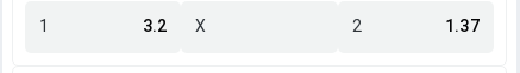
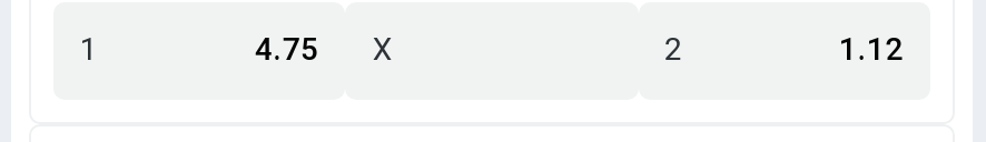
[142,16,207,35] 3.2 X -> [254,31,393,67] 4.75 X
[445,16,480,35] 1.37 -> [839,31,904,67] 1.12

